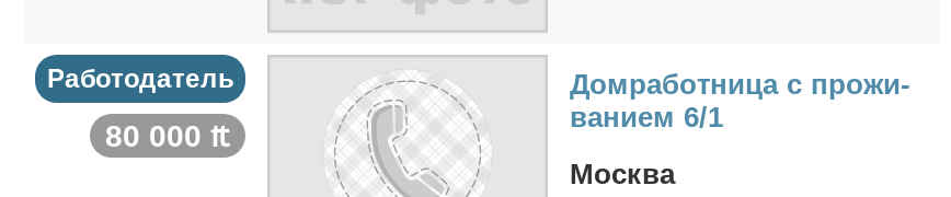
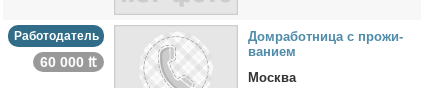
[570,101,723,134] ванием 6/1 -> [248,44,296,59] ванием
[105,118,230,153] 80 000 ₶ -> [40,54,97,70] 60 000 ₶

